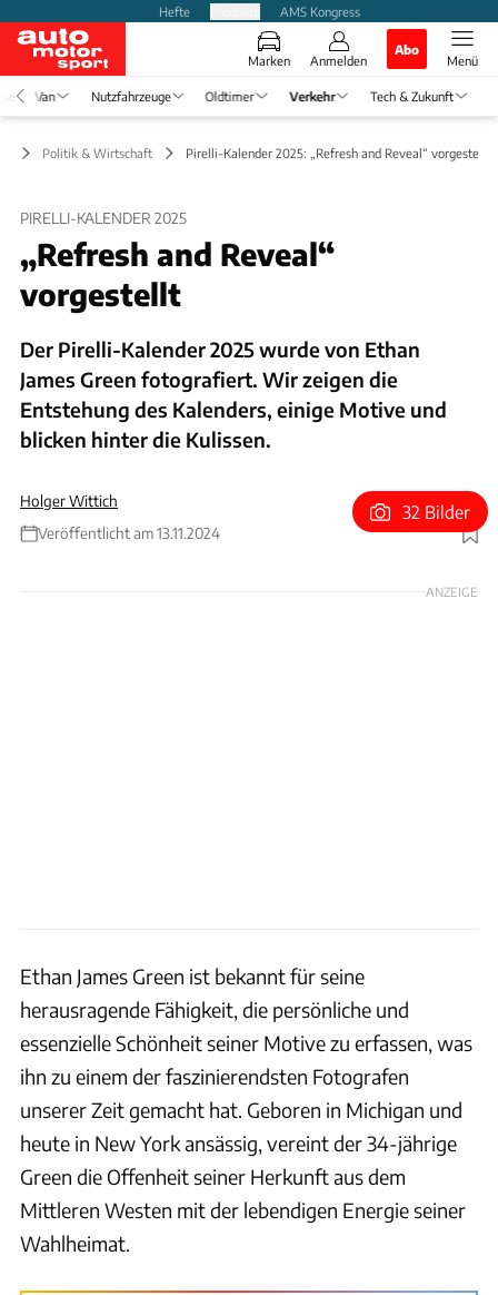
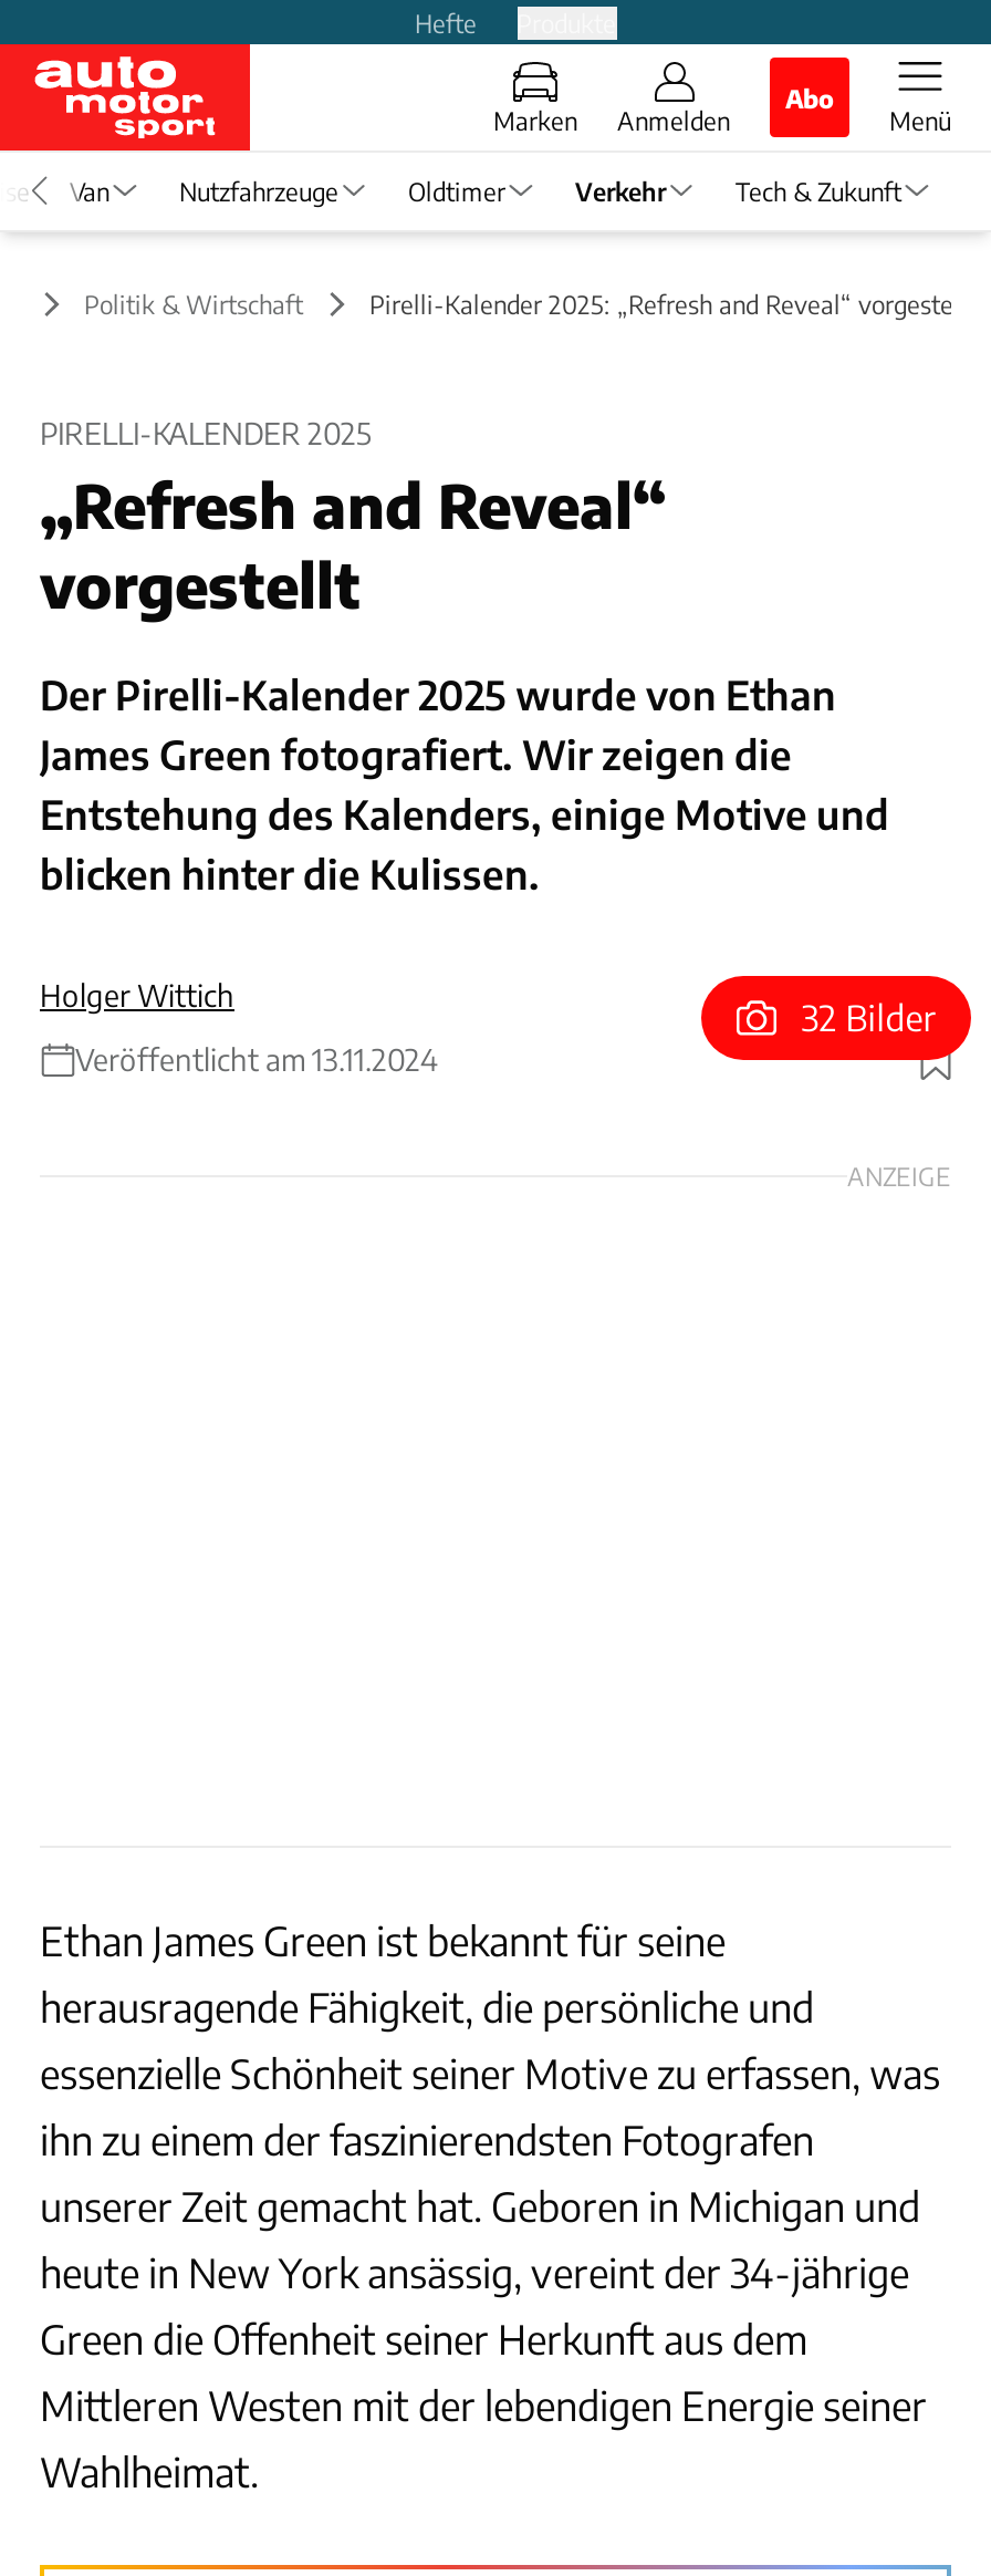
[280,3,360,18] AMS Kongress -> none

